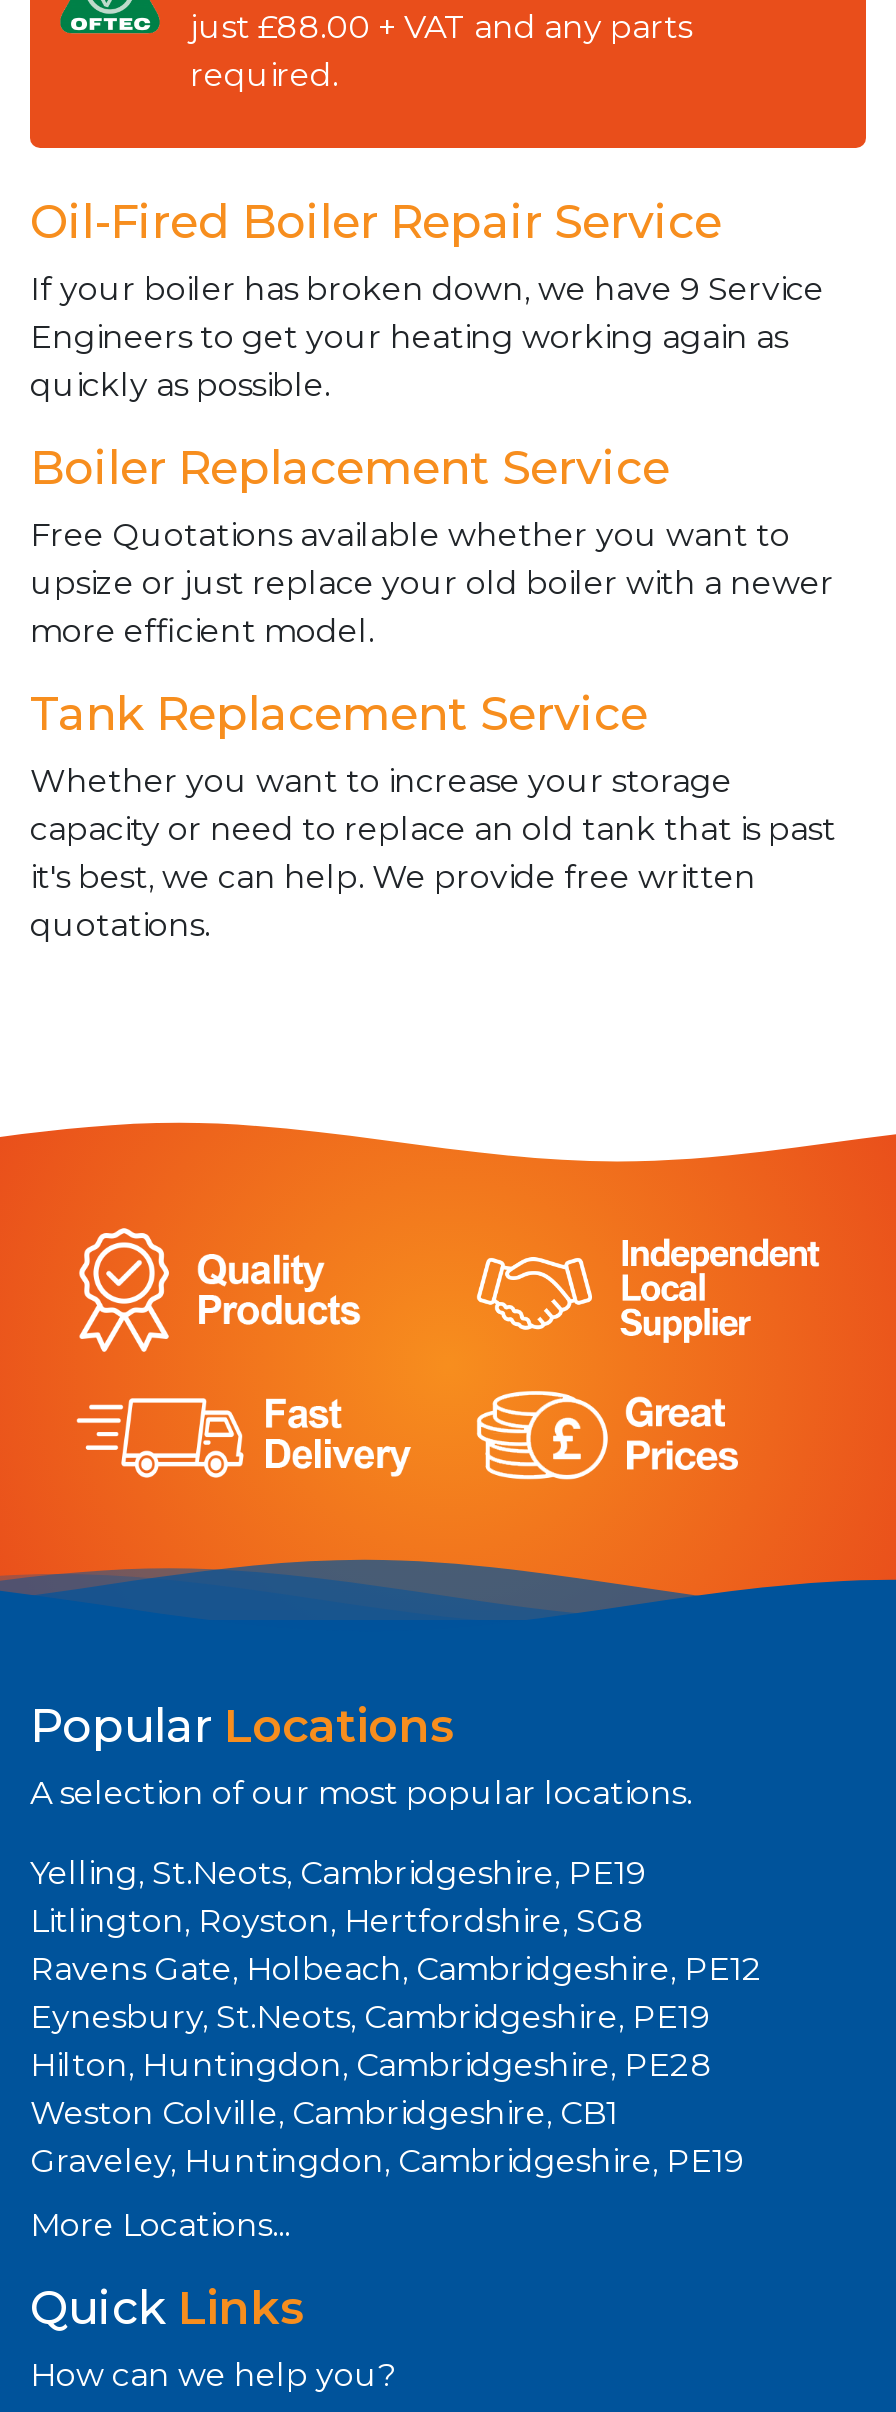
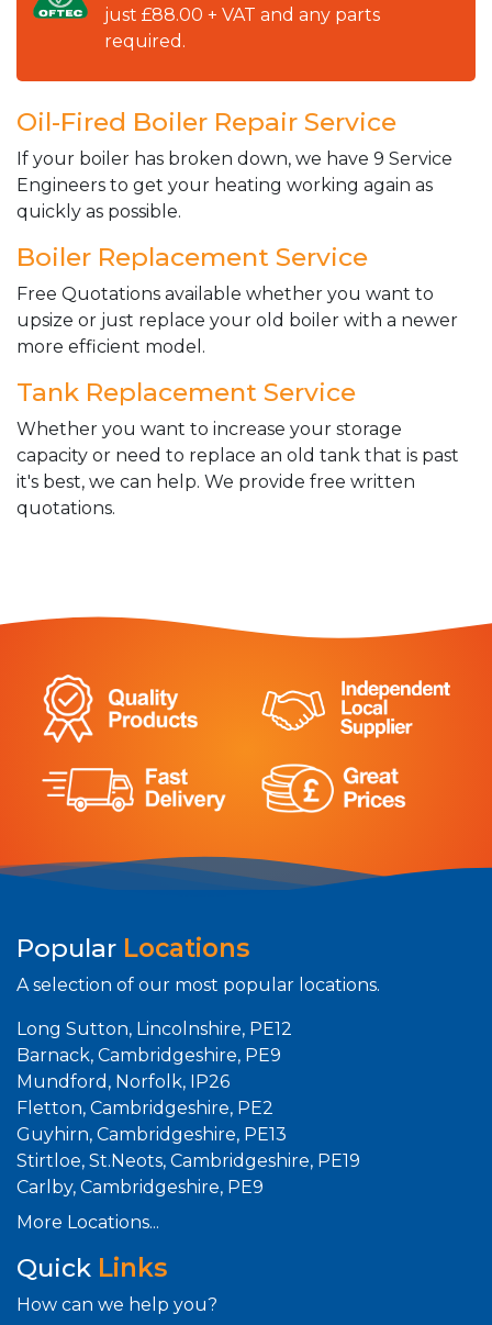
[30,1854,762,2180] Yelling, St.Neots, Cambridgeshire, PE19 | Litlington, Royston, Hertfordshire, SG8 | Ravens Gate, Holbeach, Cambridgeshire, PE12 | Eynesbury, St.Neots, Cambridgeshire, PE19 | Hilton, Huntingdon, Cambridgeshire, PE28 | Weston Colville, Cambridgeshire, CB1 | Graveley, Huntingdon, Cambridgeshire, PE19 -> [16,1018,360,1198] Long Sutton, Lincolnshire, PE12 | Barnack, Cambridgeshire, PE9 | Mundford, Norfolk, IP26 | Fletton, Cambridgeshire, PE2 | Guyhirn, Cambridgeshire, PE13 | Stirtloe, St.Neots, Cambridgeshire, PE19 | Carlby, Cambridgeshire, PE9

